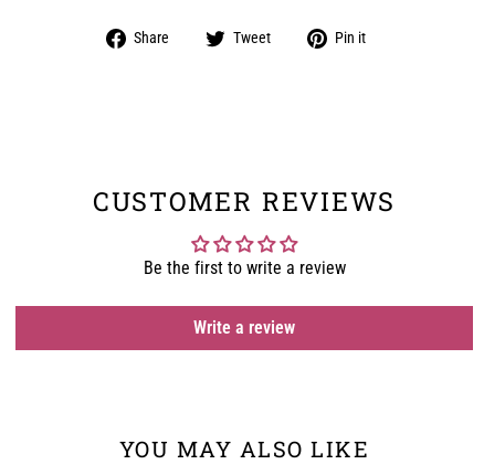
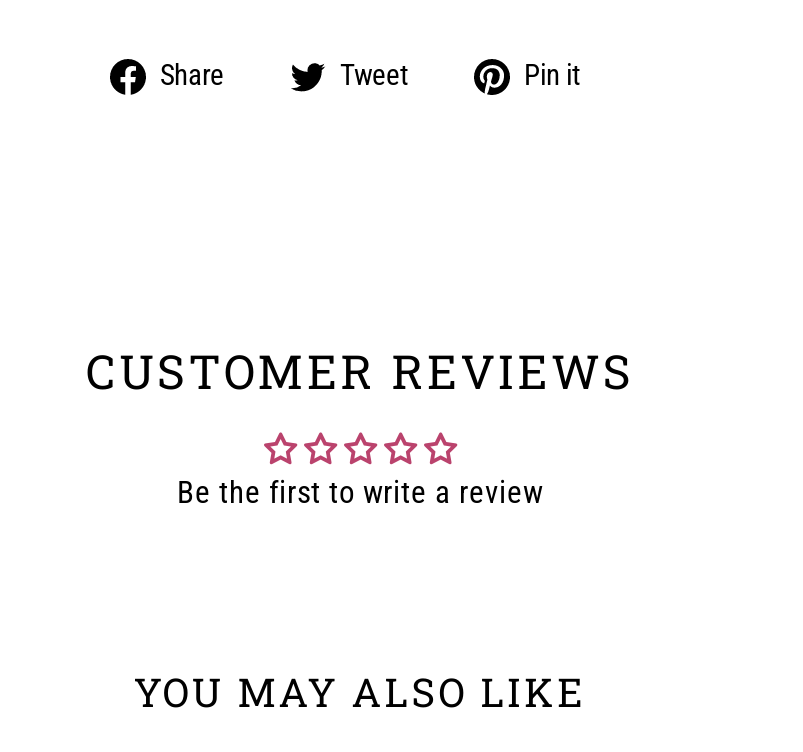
[193,316,295,337] Write a review -> none

